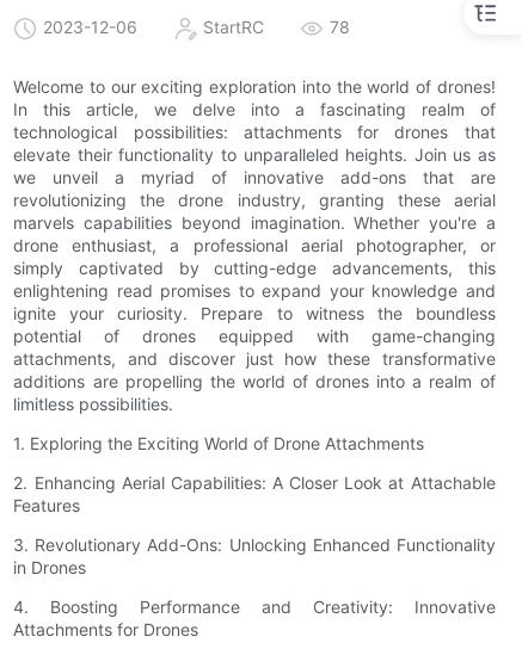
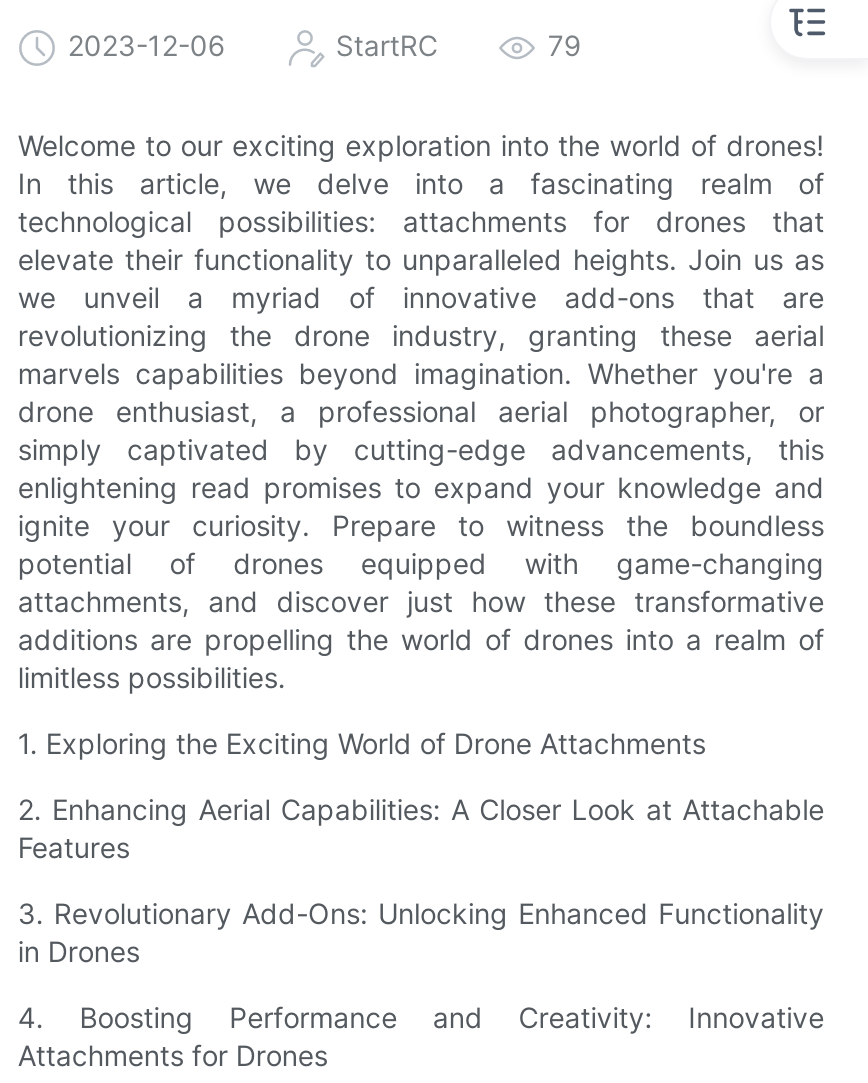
[330,17,350,37] 78 -> [548,28,582,62] 79

